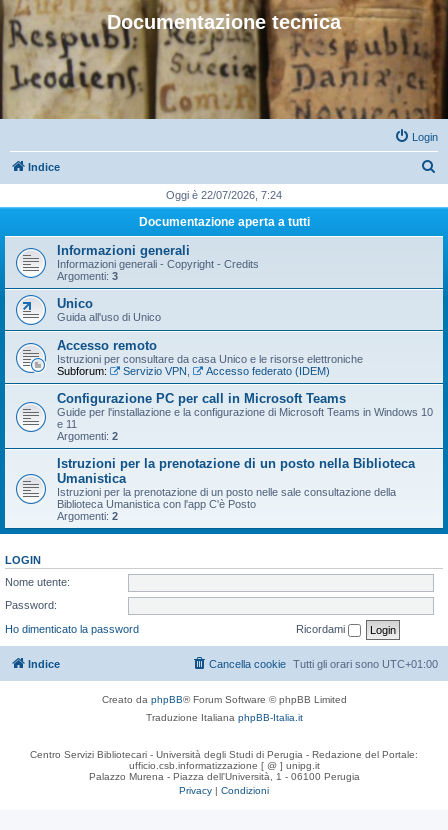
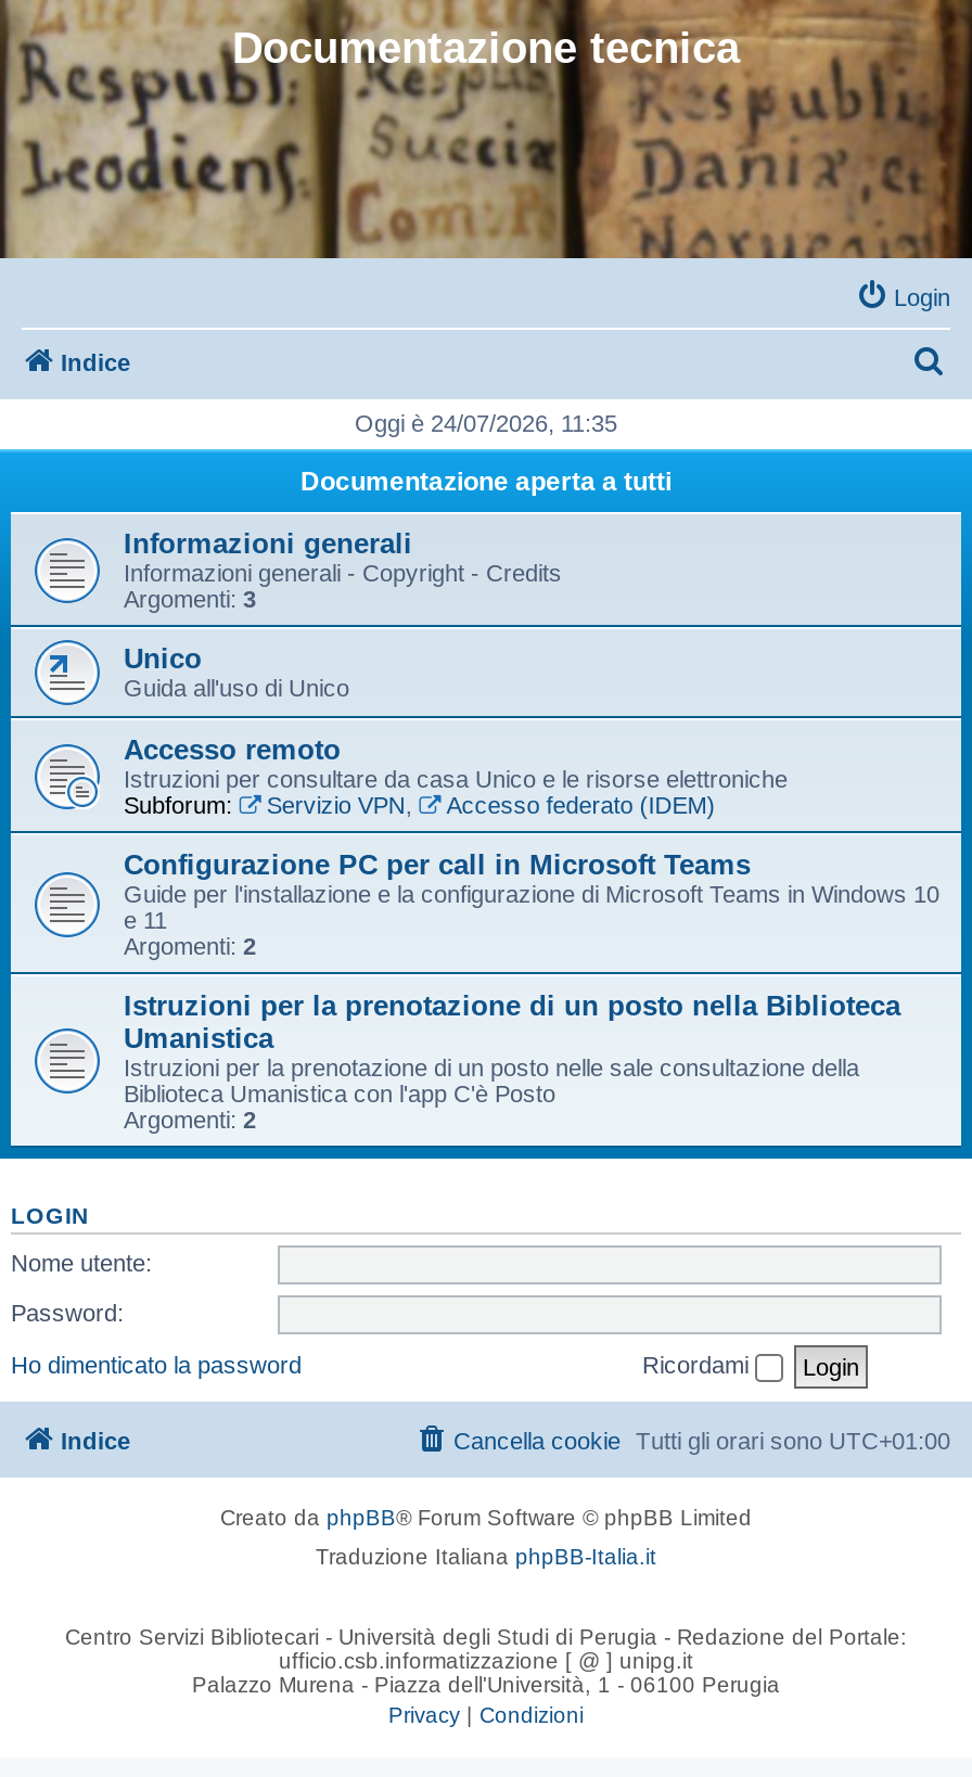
[166,189,282,201] Oggi è 22/07/2026, 7:24 -> [355,410,617,436] Oggi è 24/07/2026, 11:35

